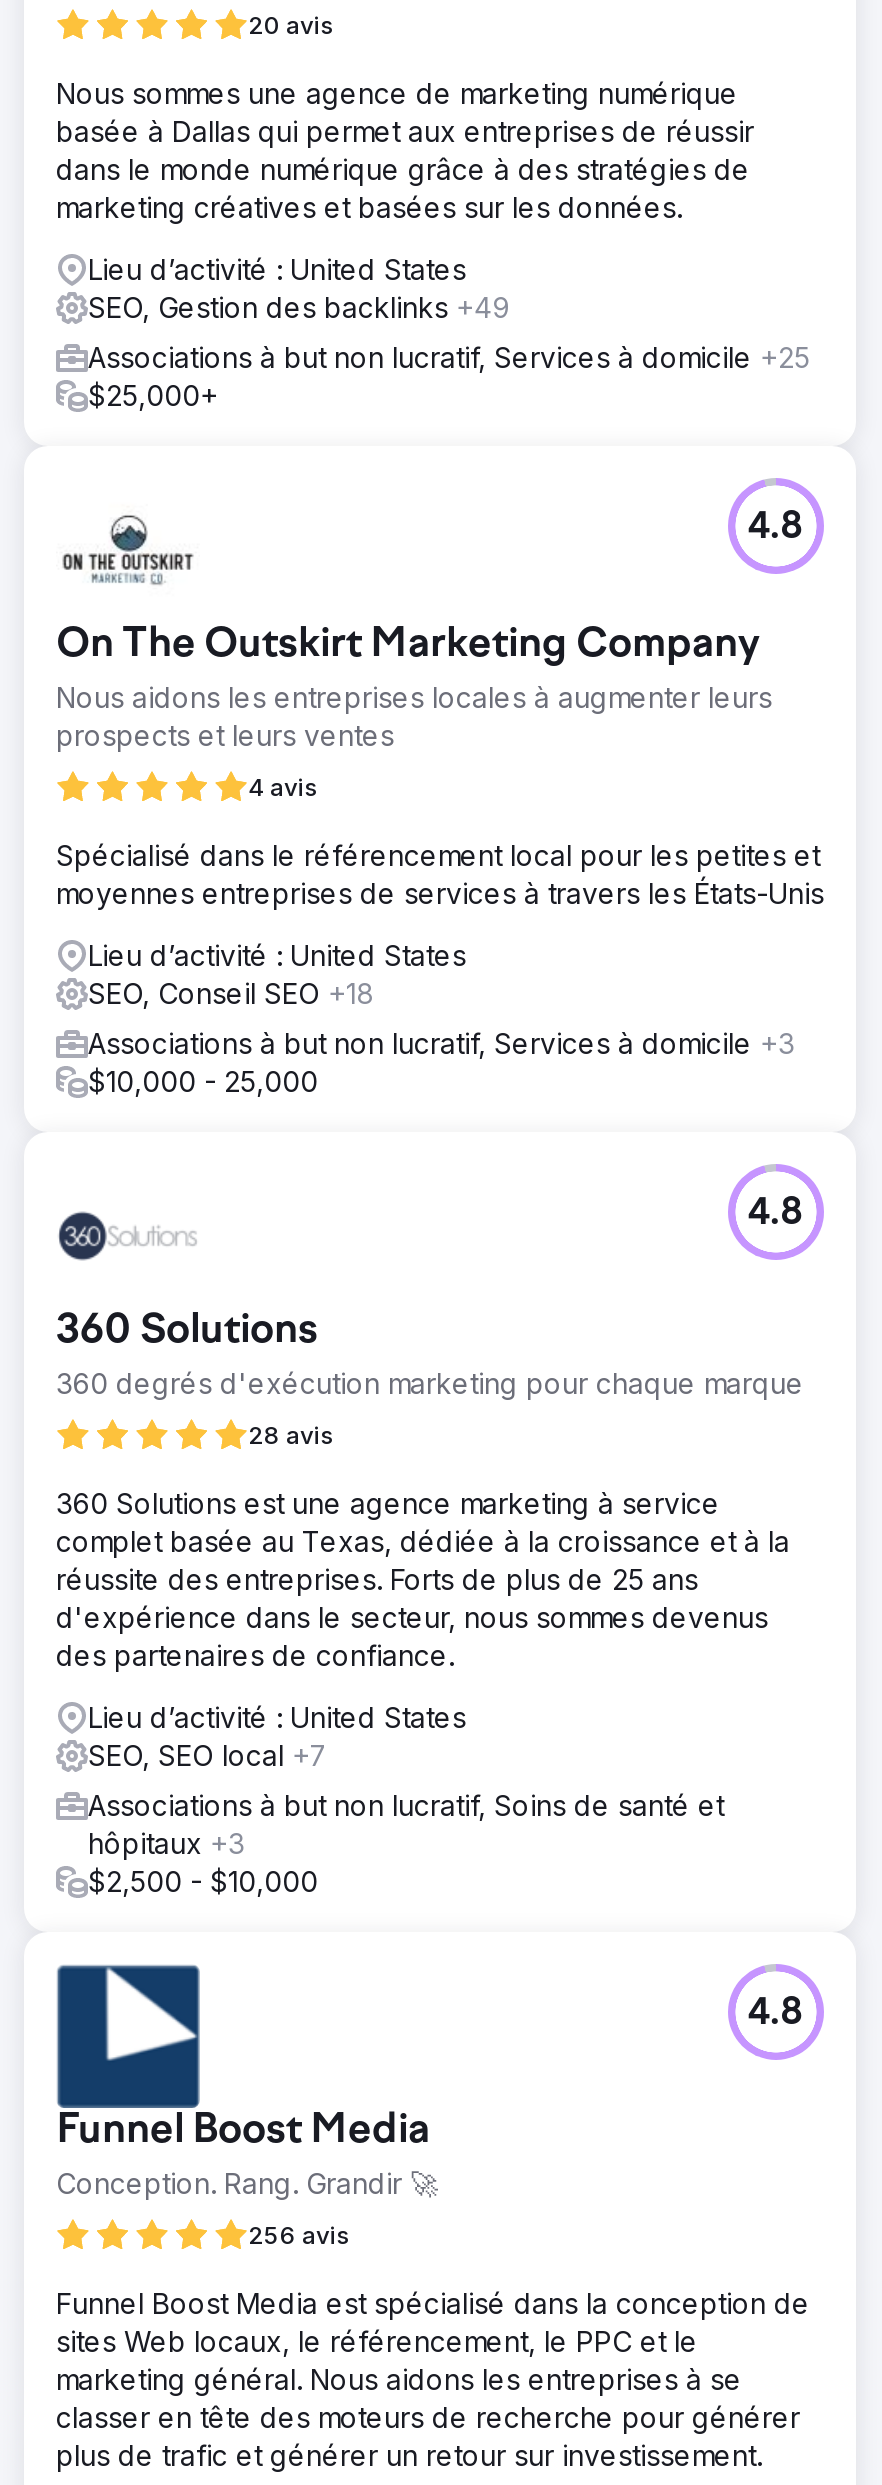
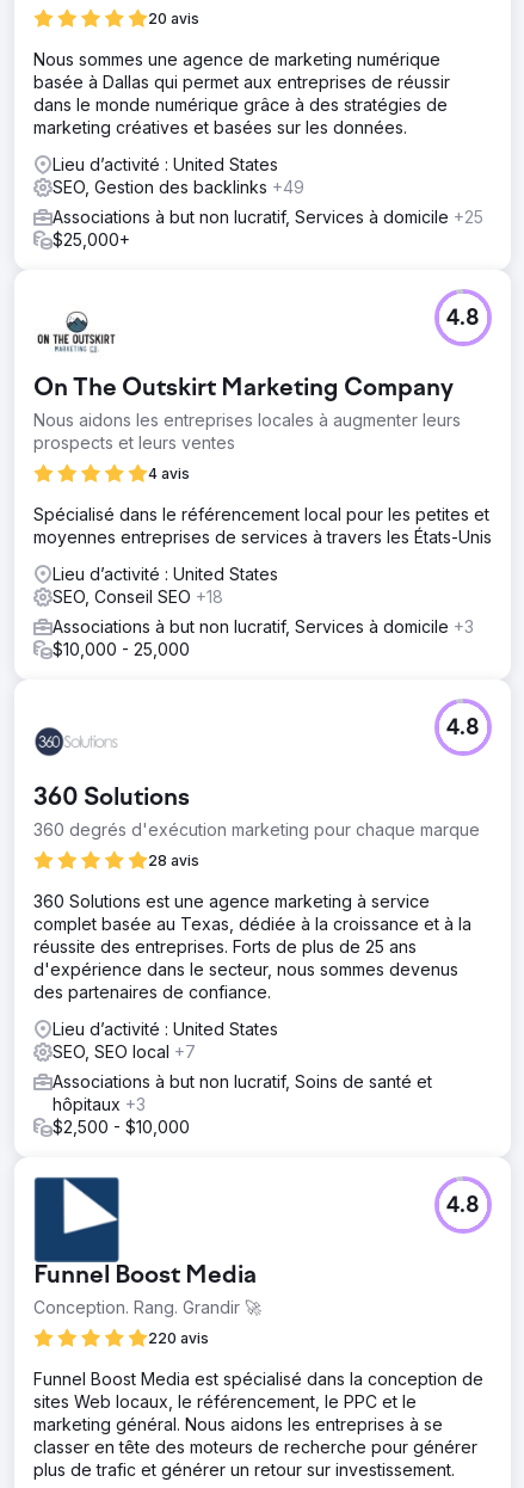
[248,2219,350,2249] 256 avis -> [148,1329,209,1347] 220 avis

